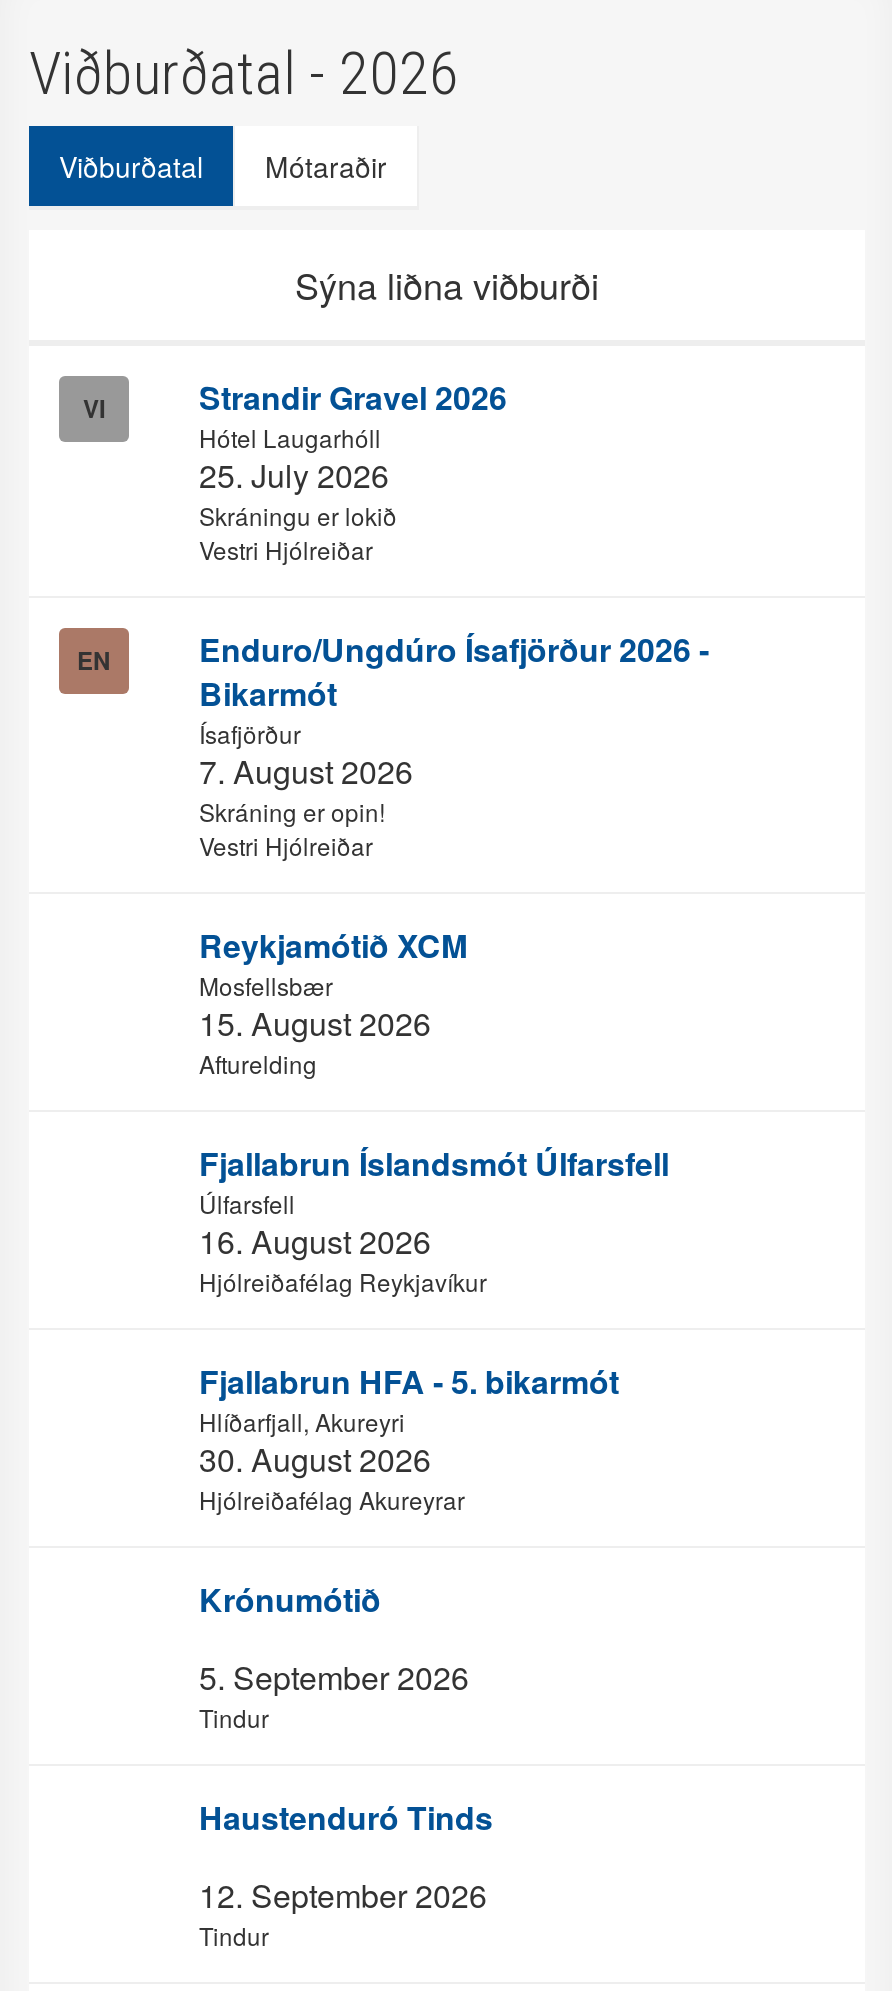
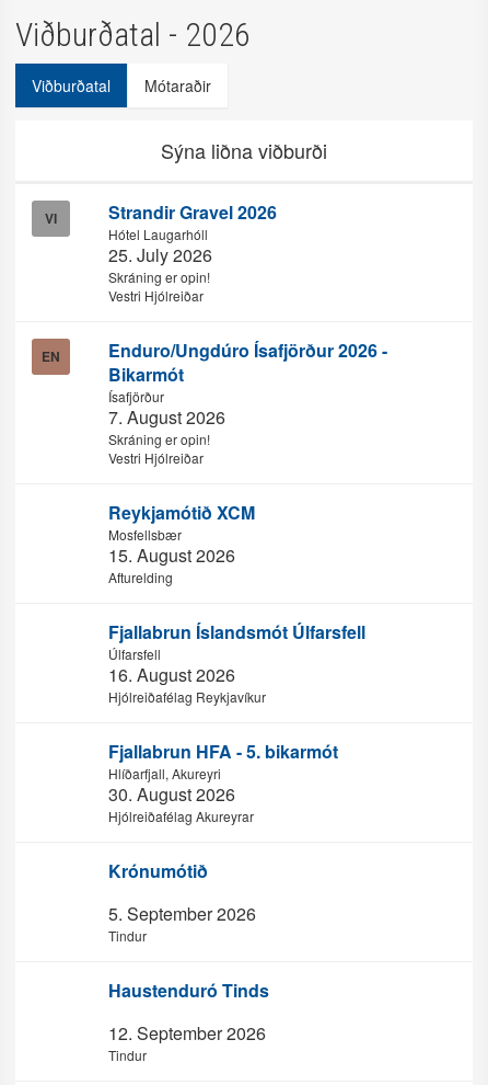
[199,498,397,532] Skráningu er lokið -> [108,267,210,286] Skráning er opin!

